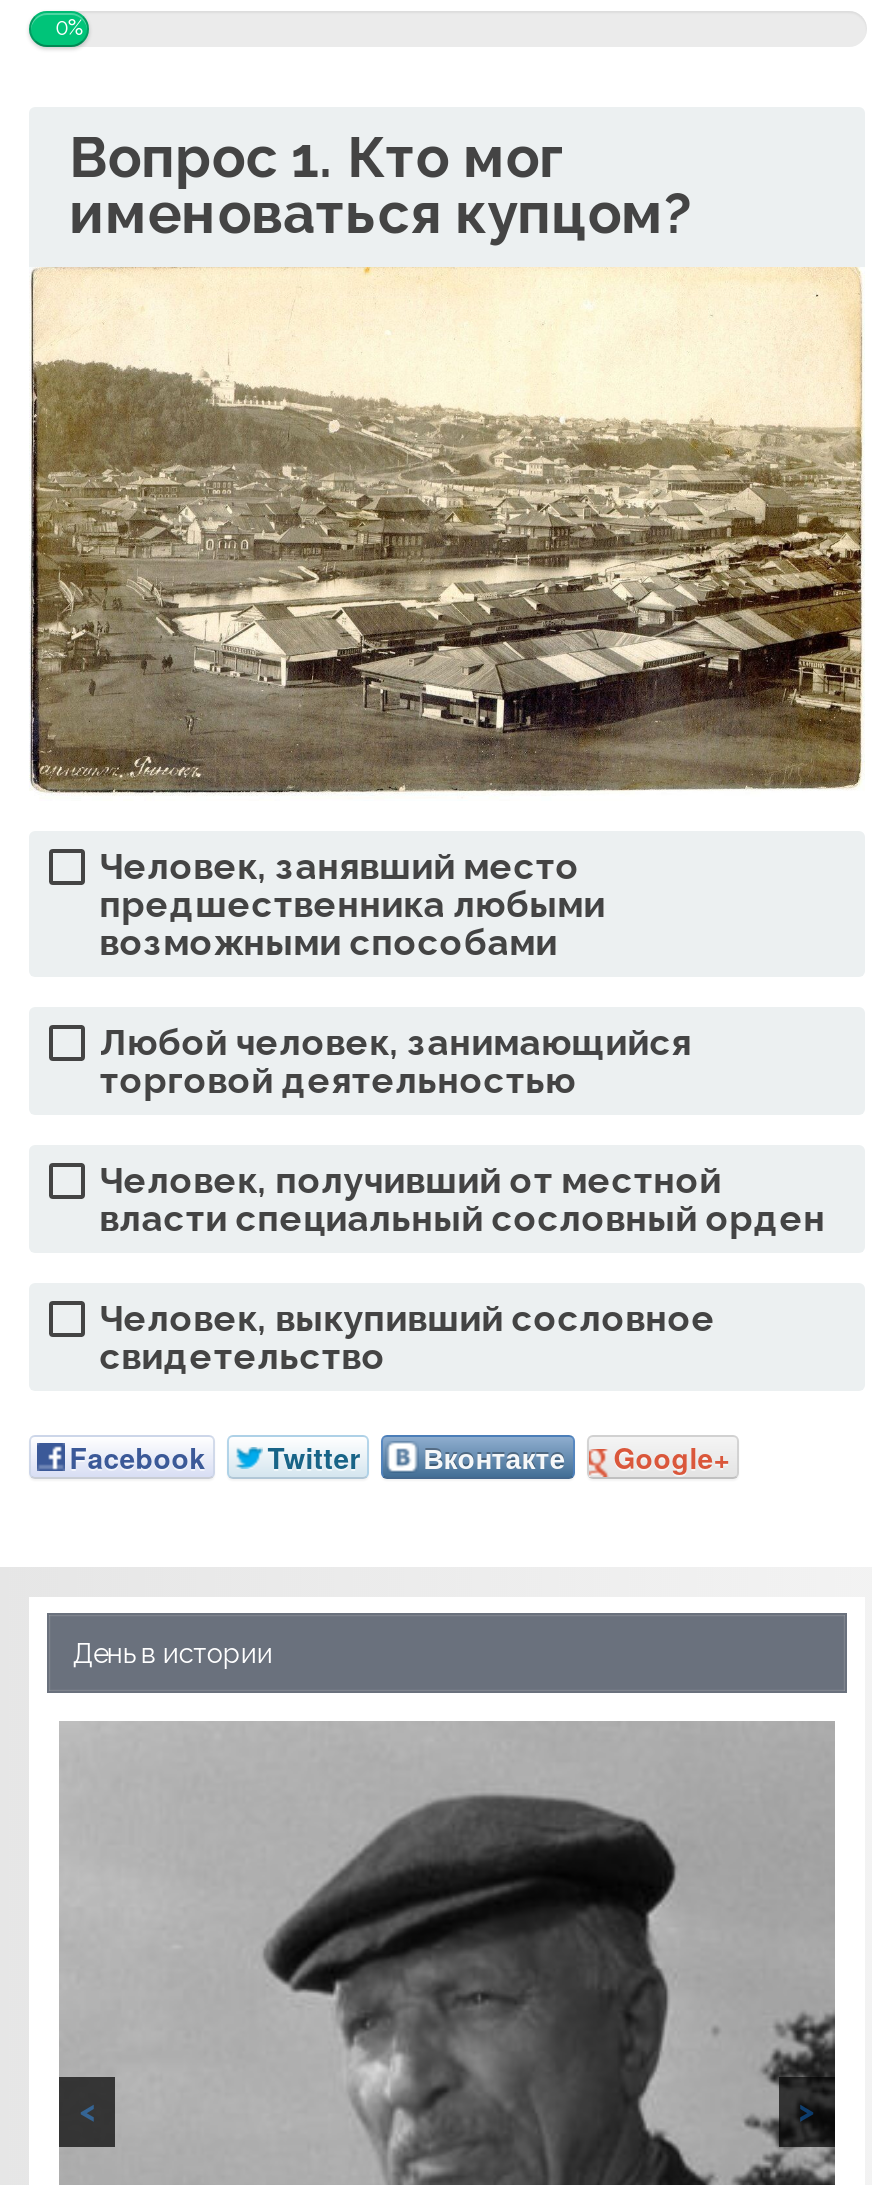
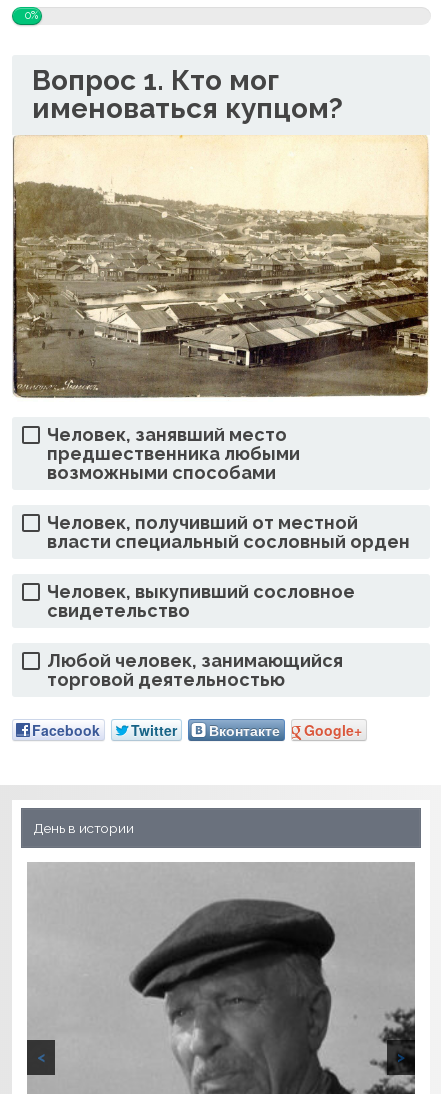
moved [99,1020,691,1100] -> [47,649,343,689]: Любой человек, занимающийся | торговой деятельностью
moved [99,1158,825,1376] -> [47,511,410,620]: Человек, получивший от местной | власти специальный сословный орден | Человек, выкупивший сословное | свидетельство

